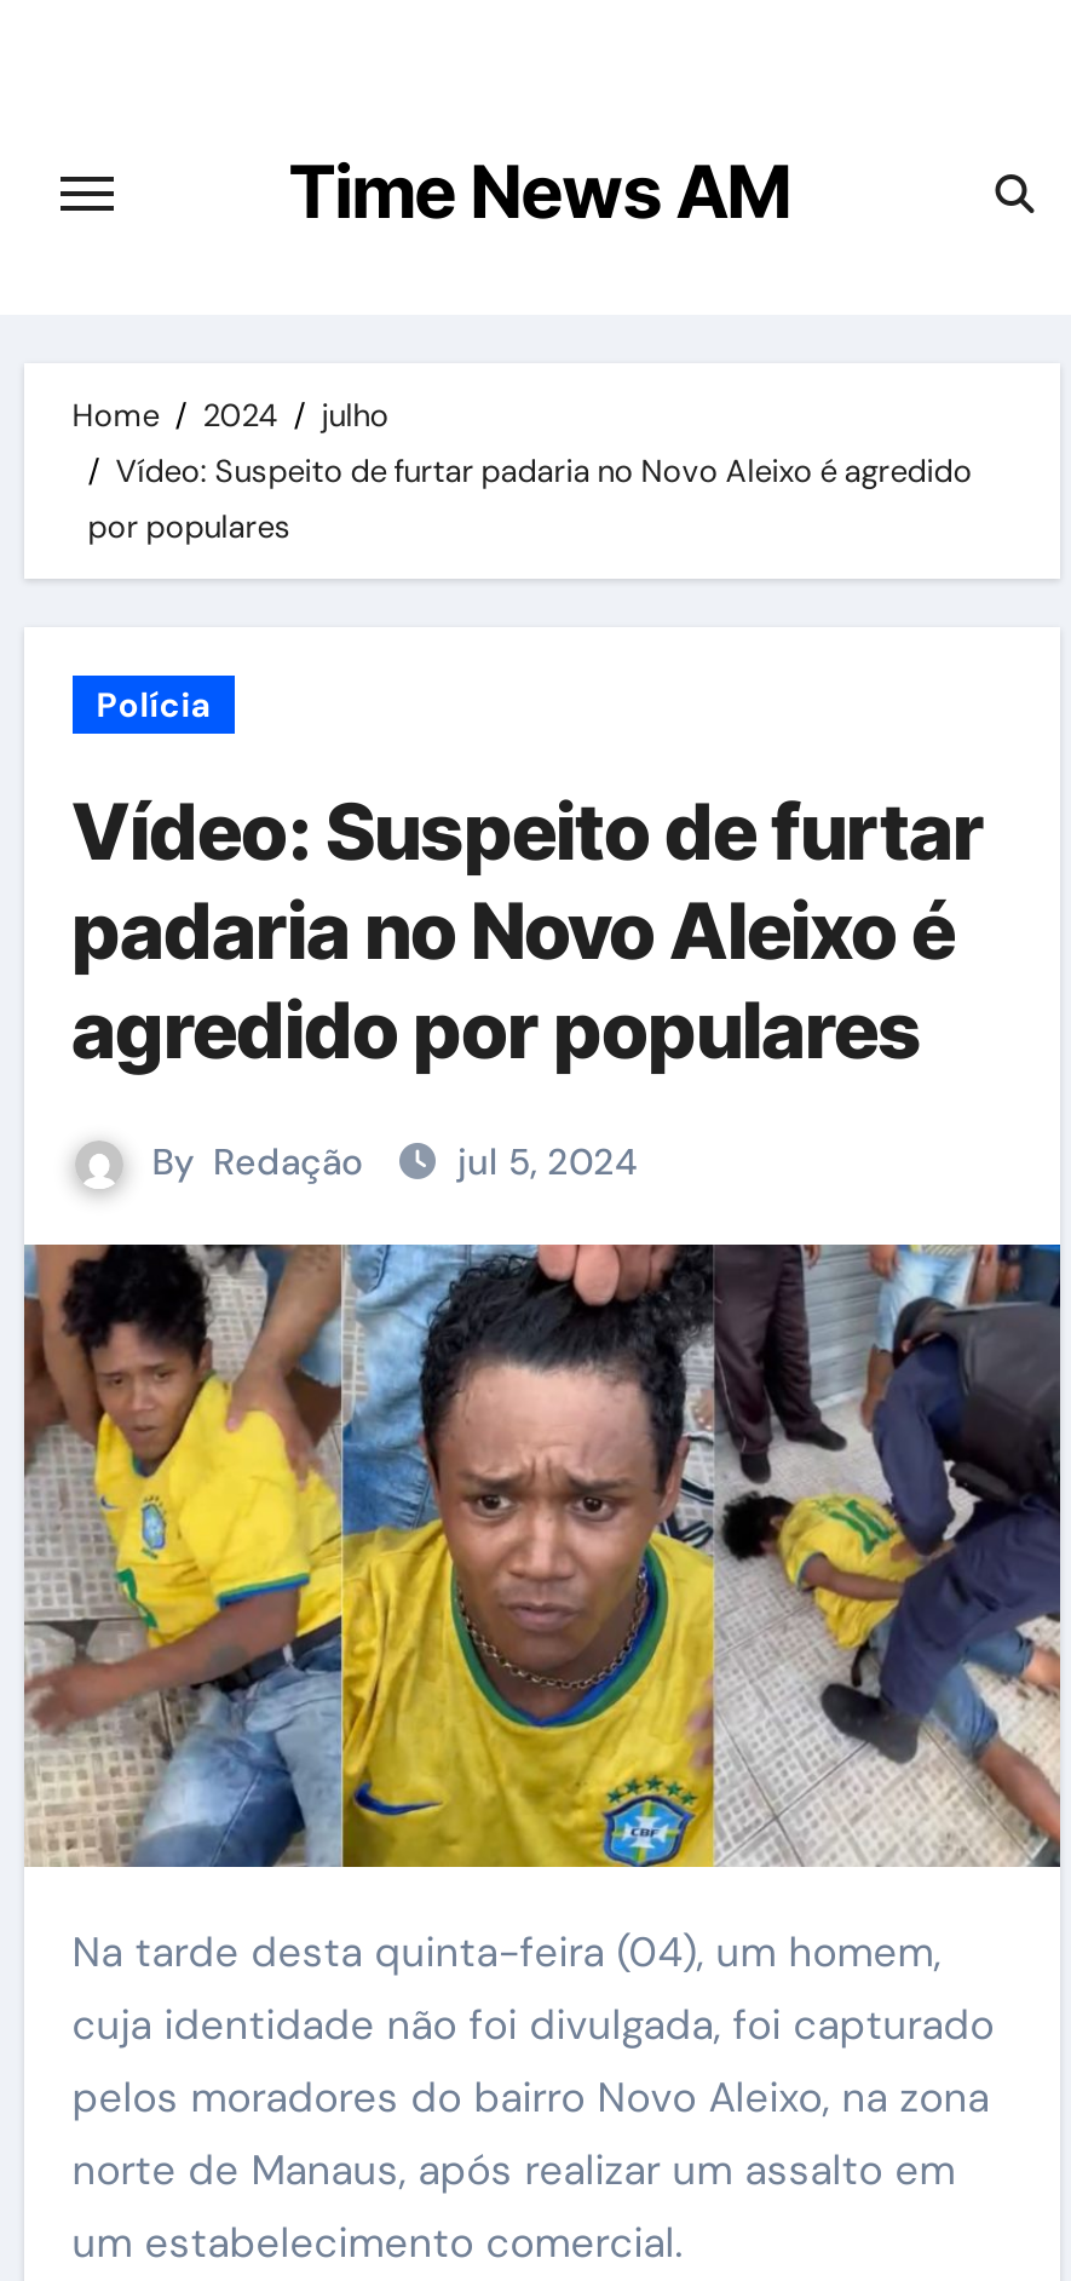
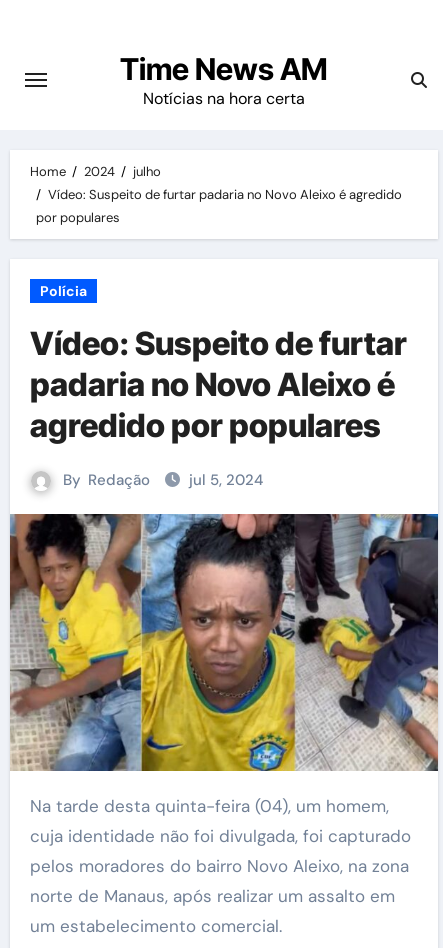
none -> [142,88,304,109] Notícias na hora certa

